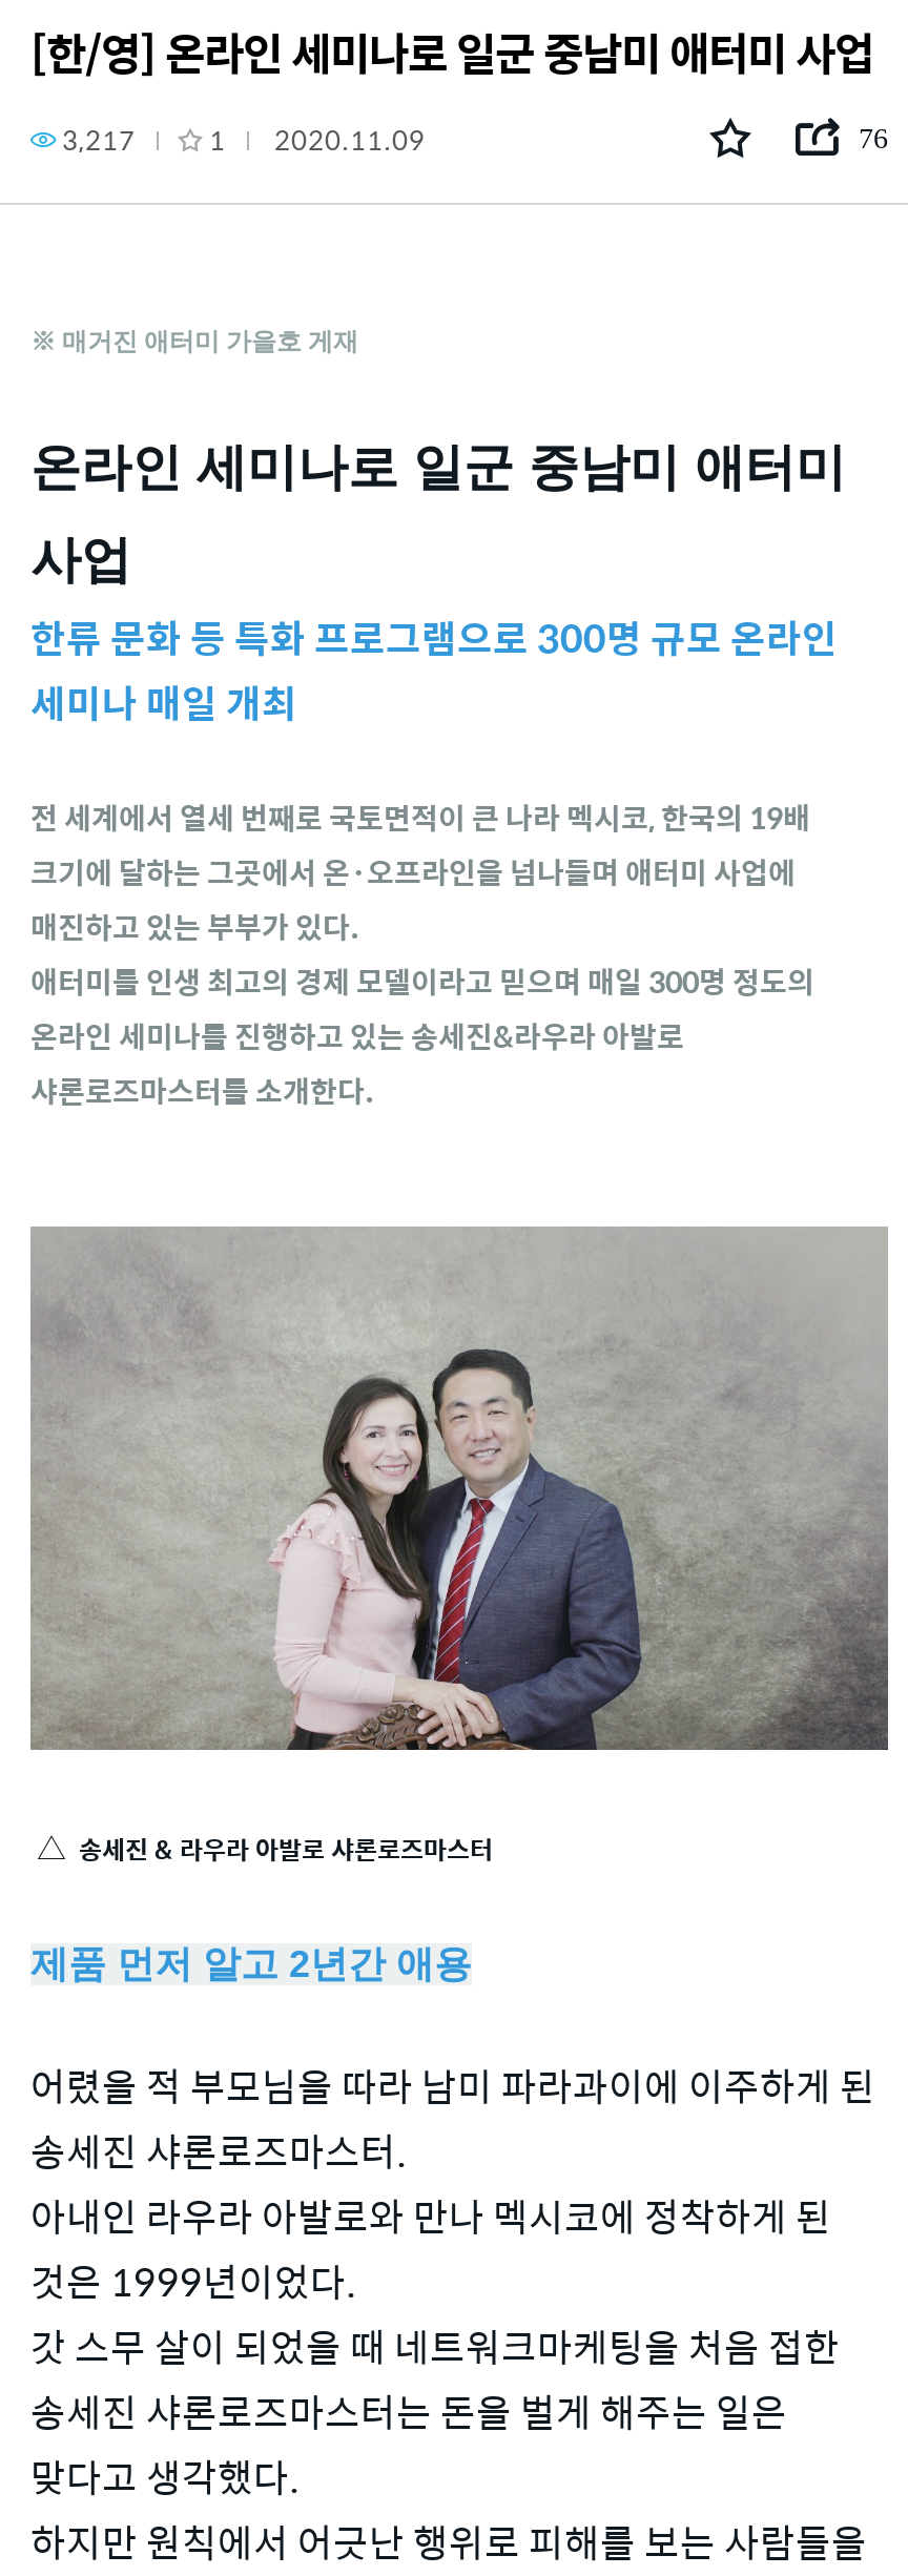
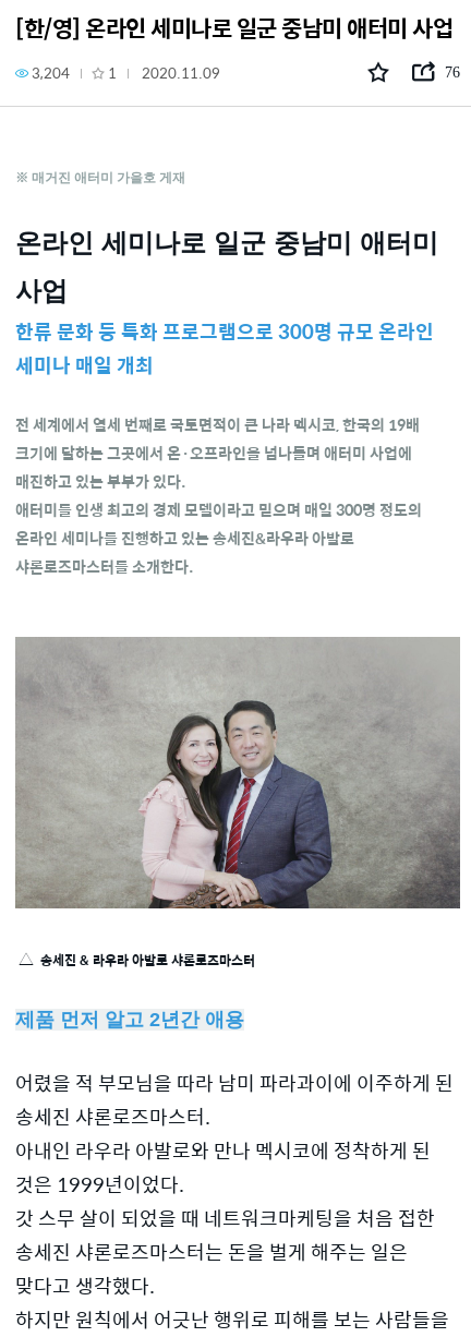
[62,117,426,161] 3,217 1 2020.11.09 -> [32,61,220,84] 3,204 1 2020.11.09

